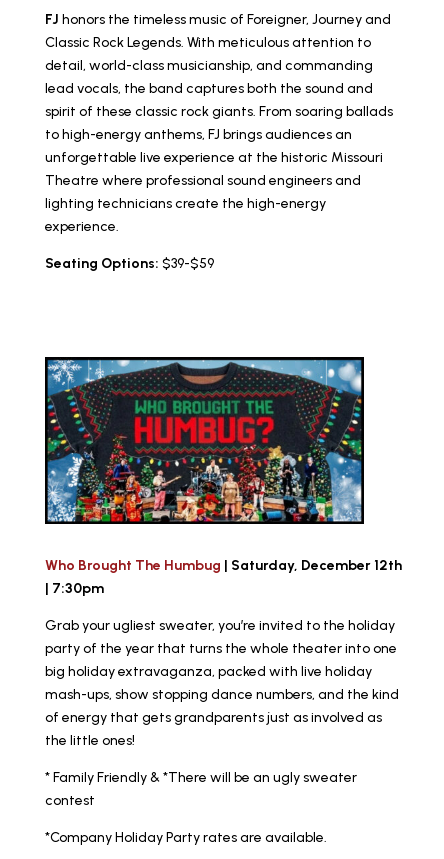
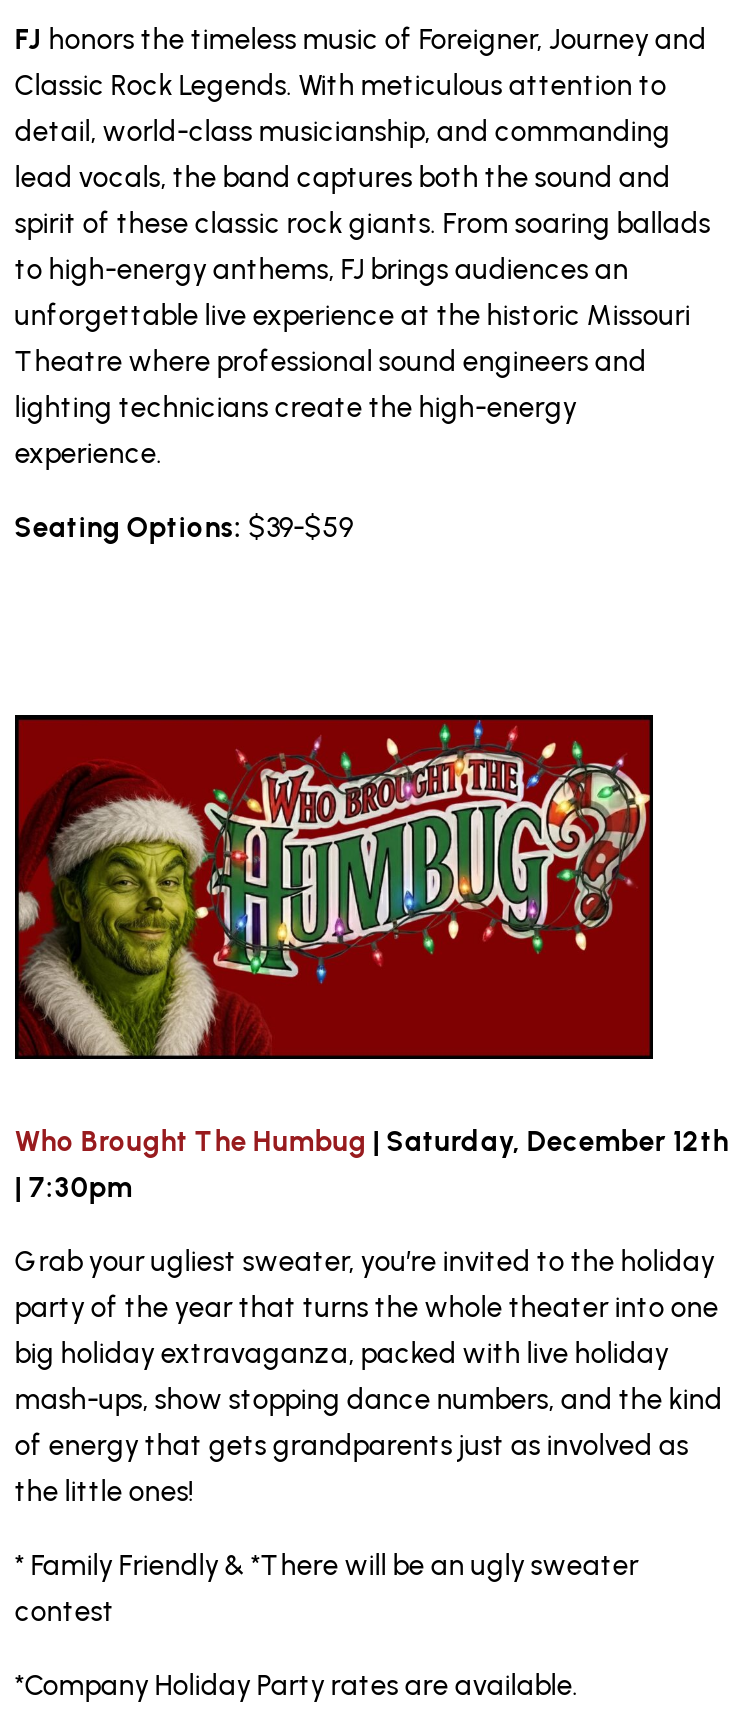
[46,359,363,524] [image] -> [17,719,651,1059] [image]

